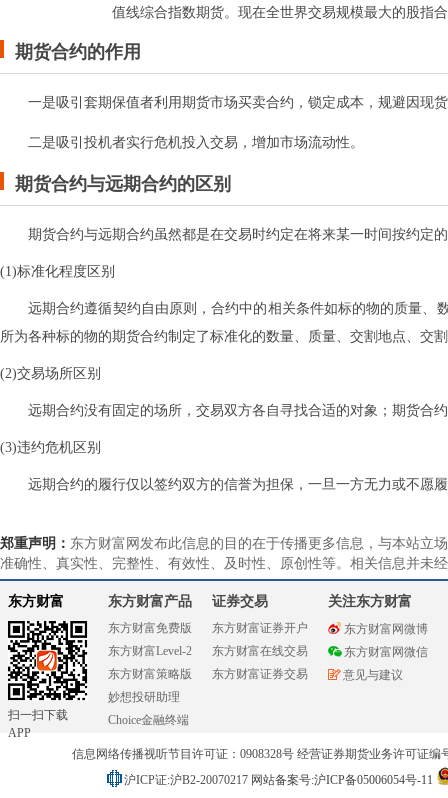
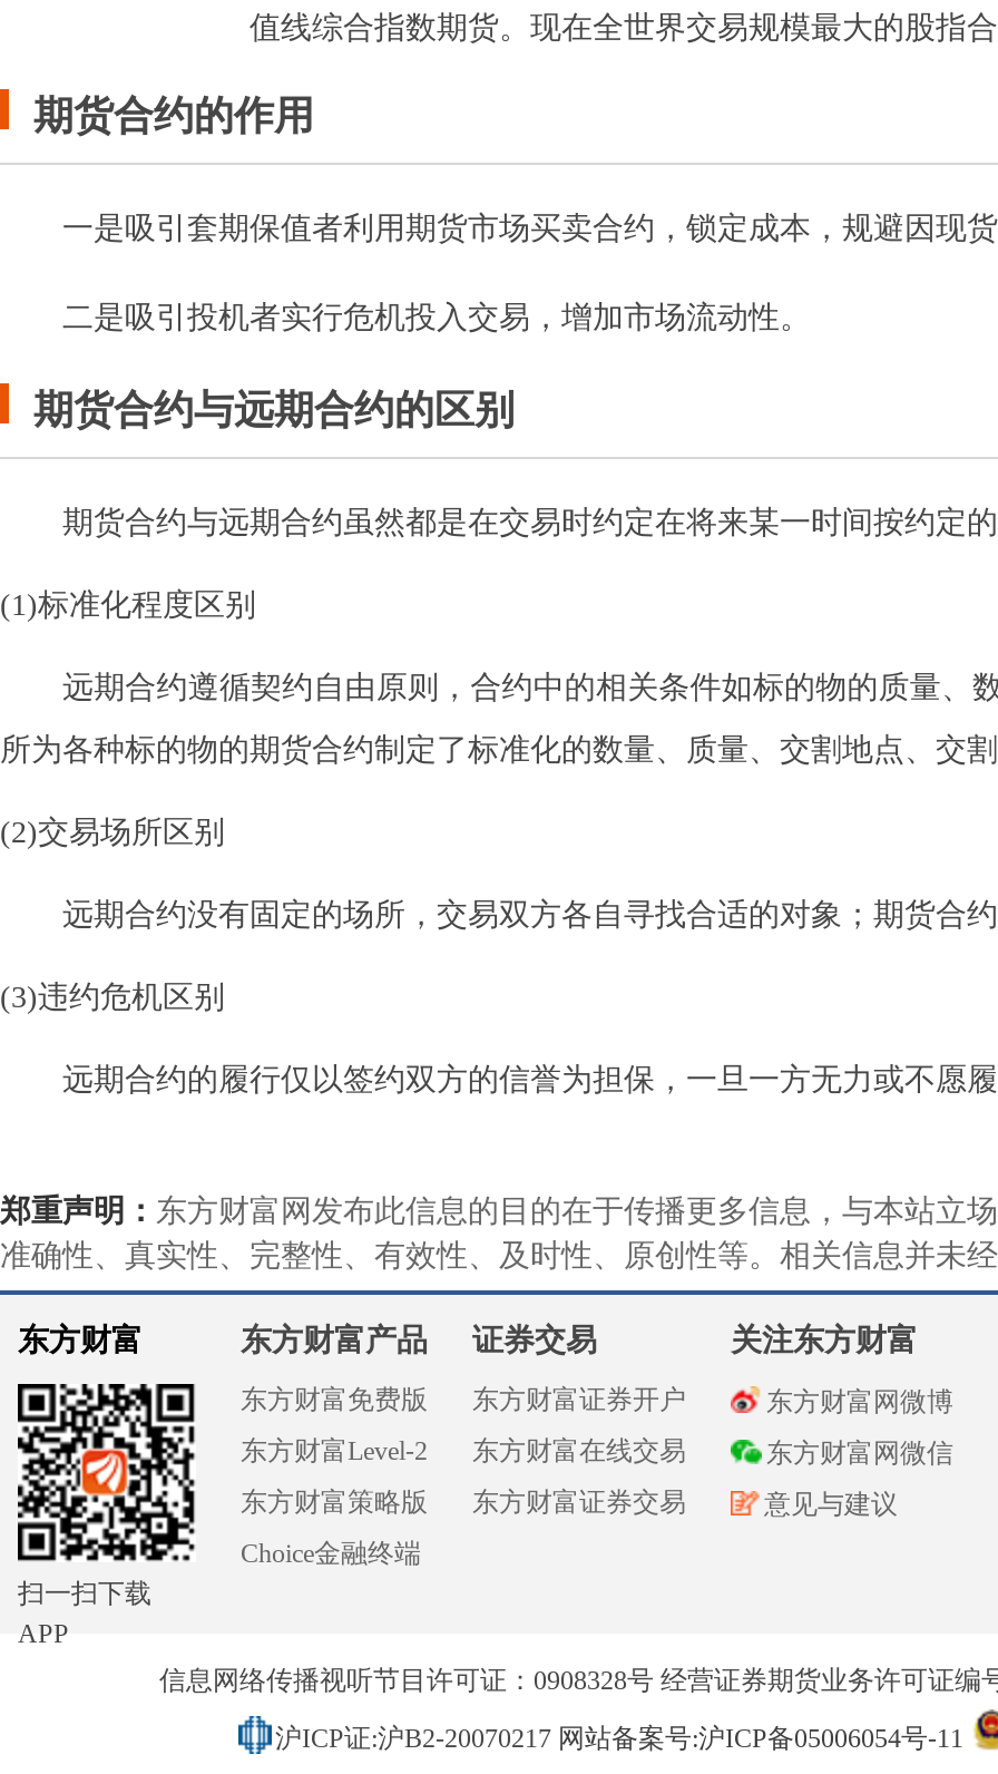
[108,690,180,704] 妙想投研助理 -> none
moved [108,713,189,727] -> [241,1537,421,1568]: Choice金融终端

